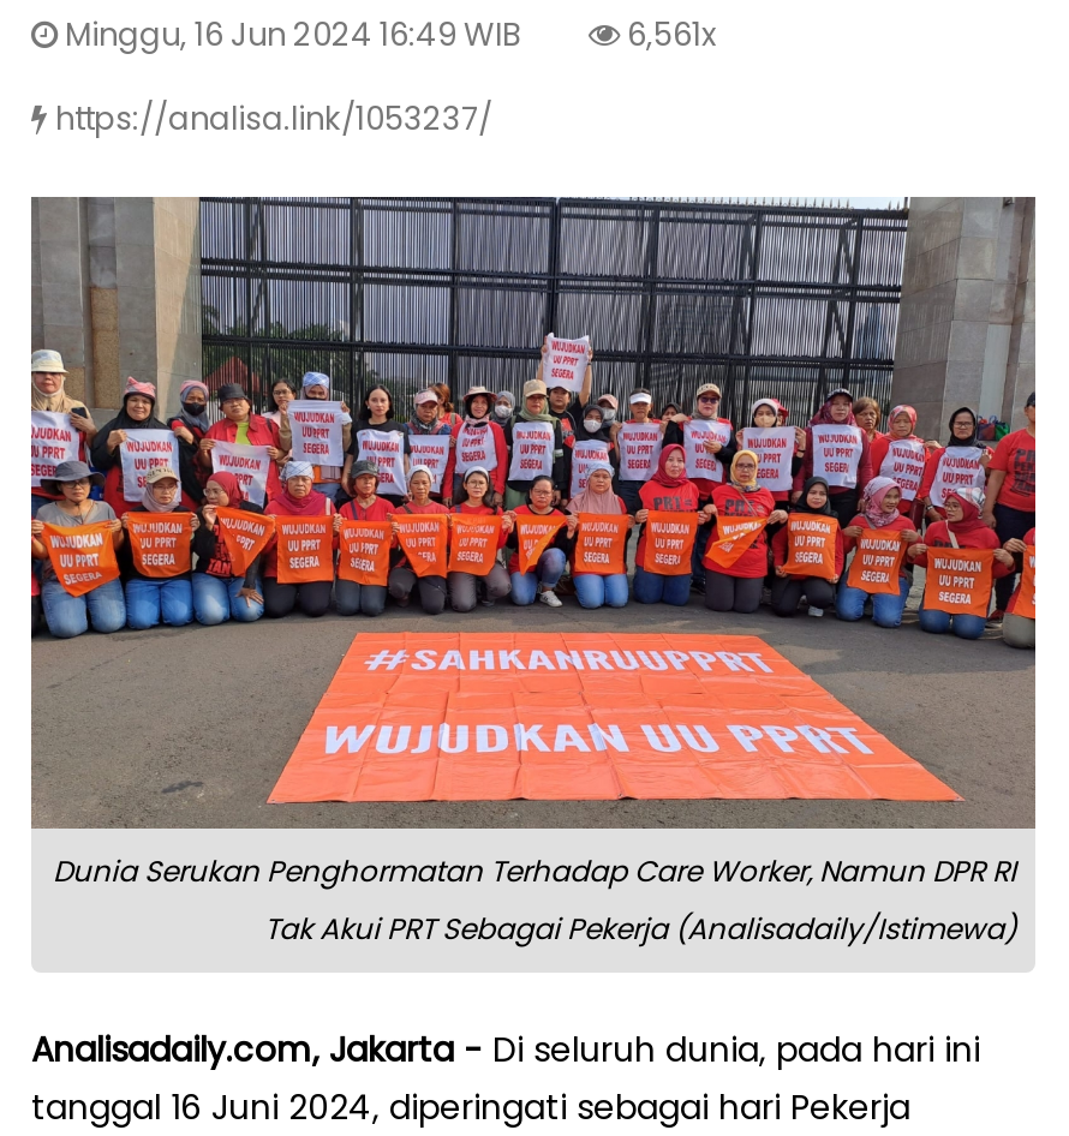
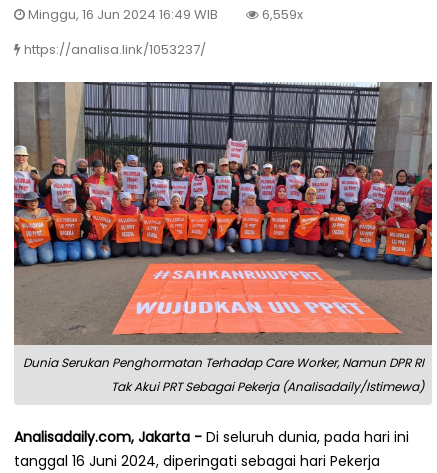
[620,12,716,57] 6,561x -> [259,5,303,24] 6,559x

